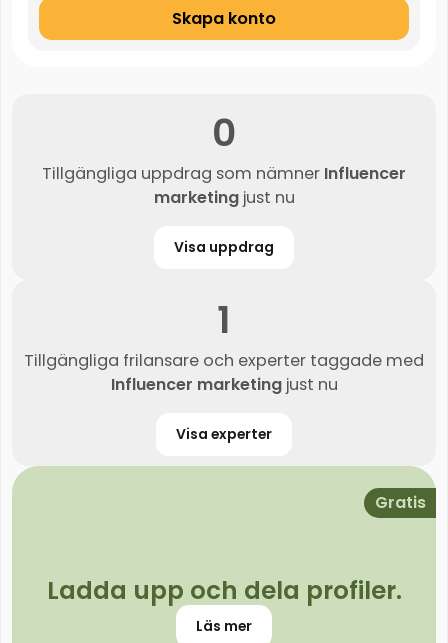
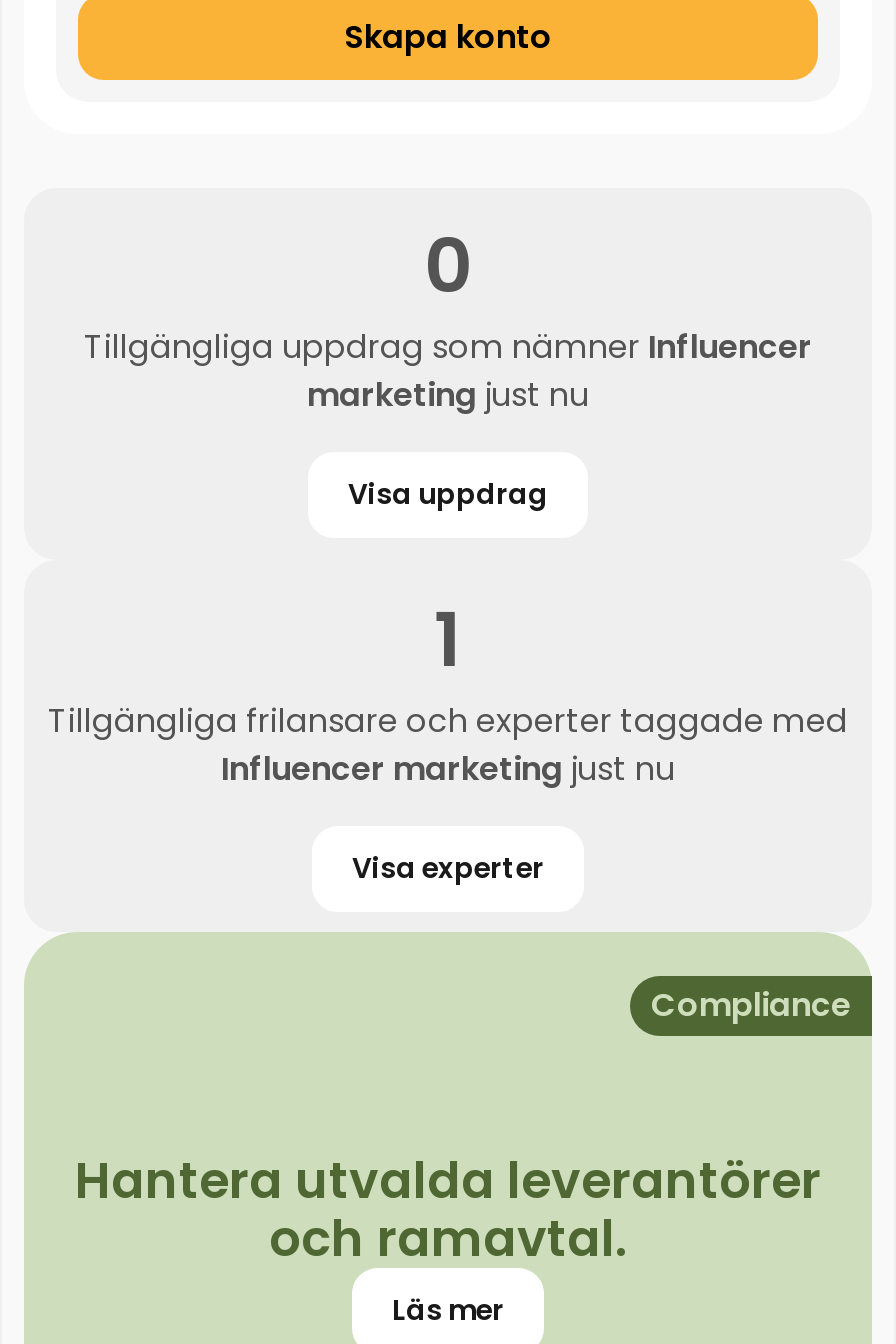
[374,491,425,514] Gratis -> [651,982,851,1028] Compliance
[46,573,401,608] Ladda upp och dela profiler. -> [75,1147,821,1275] Hantera utvalda leverantörer | och ramavtal.

